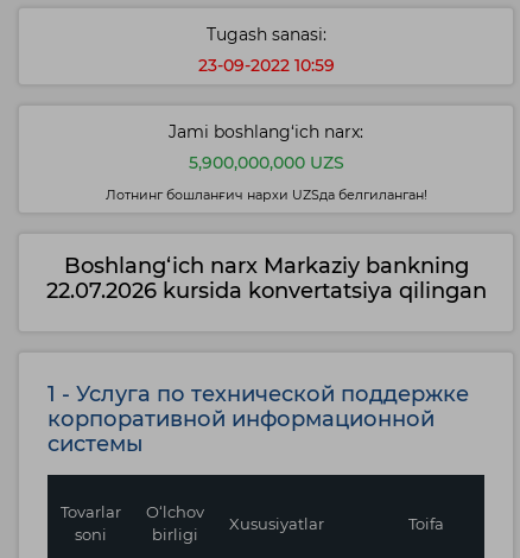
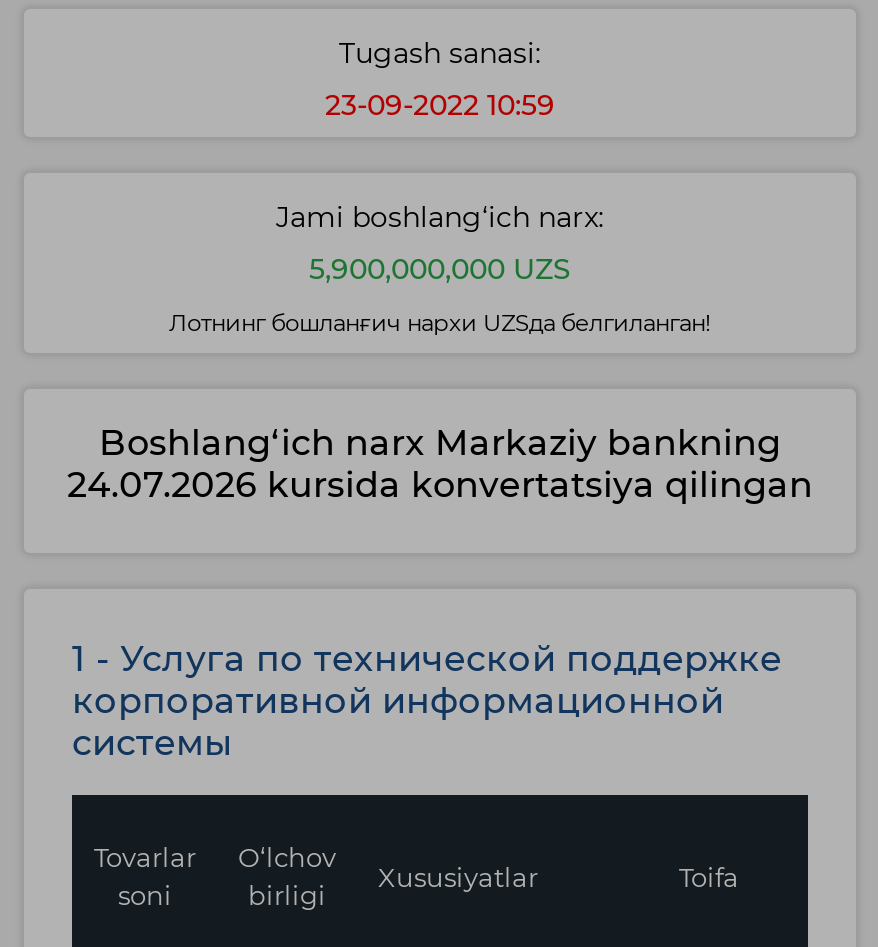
[46,277,486,302] 22.07.2026 kursida konvertatsiya qilingan -> [67,462,813,504] 24.07.2026 kursida konvertatsiya qilingan

